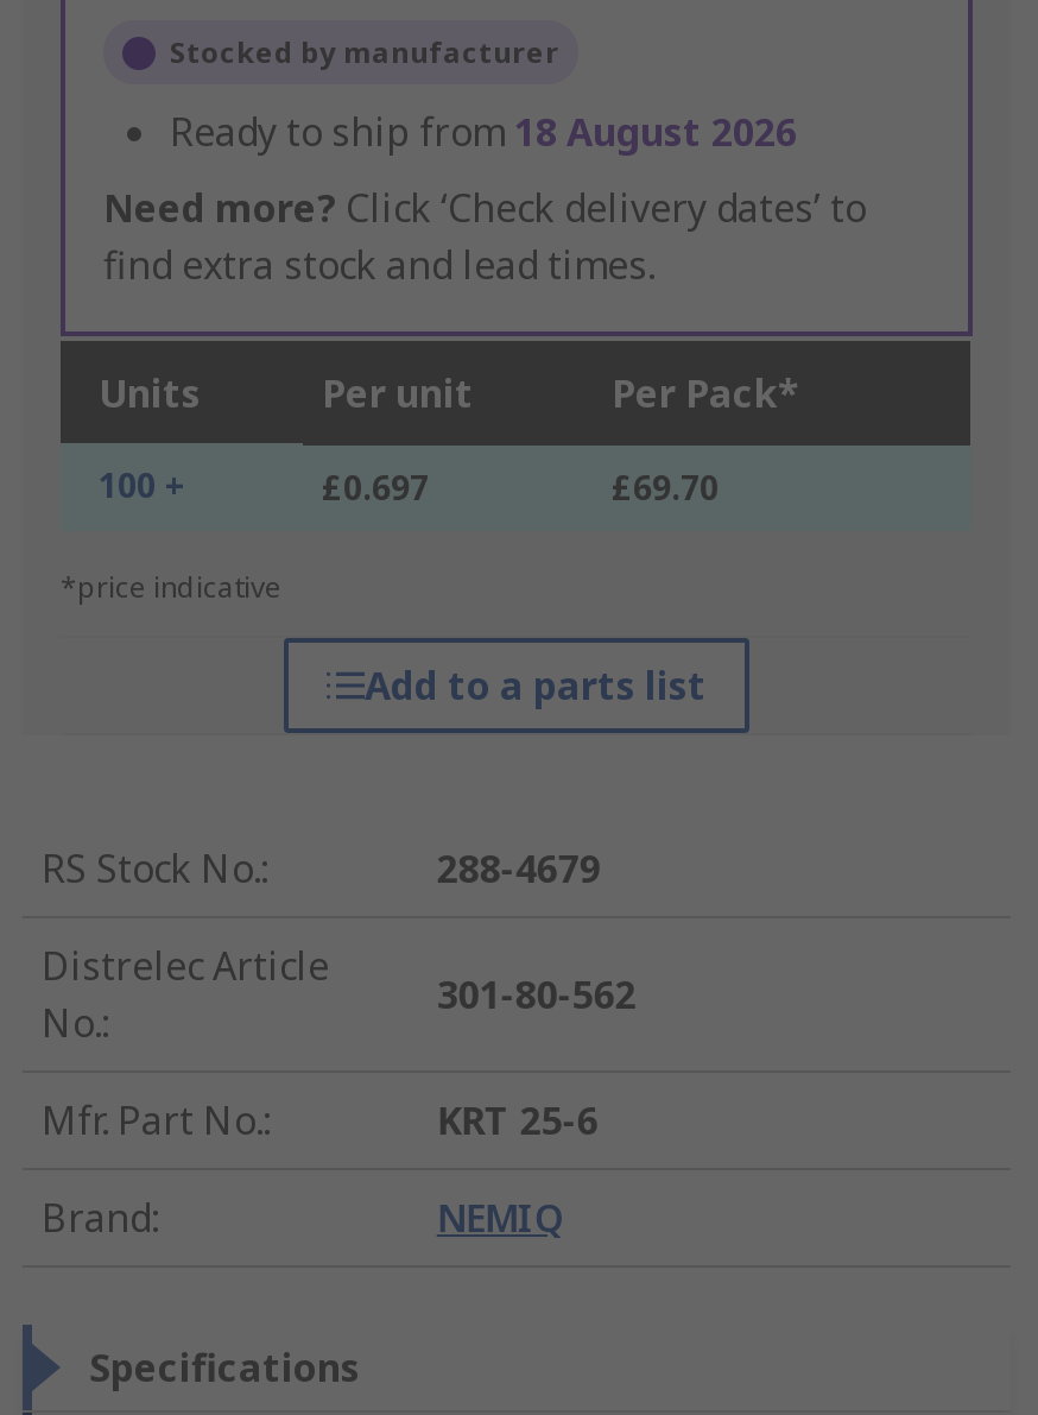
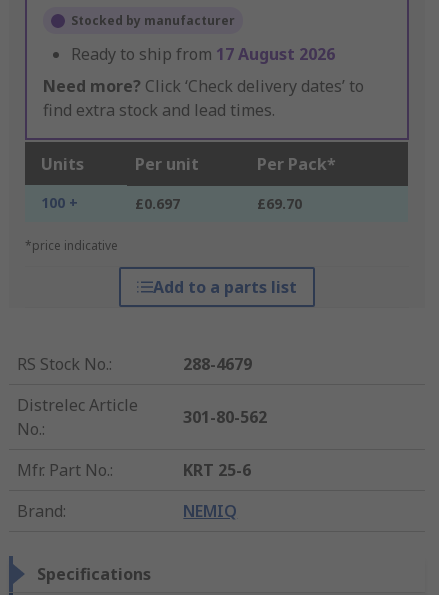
[170,107,797,159] Ready to ship from 18 August 2026 -> [71,43,335,65] Ready to ship from 17 August 2026

